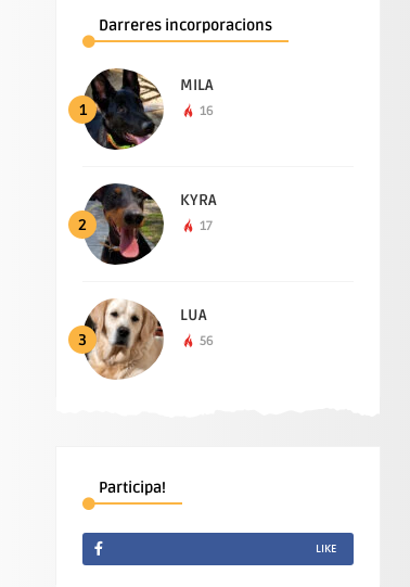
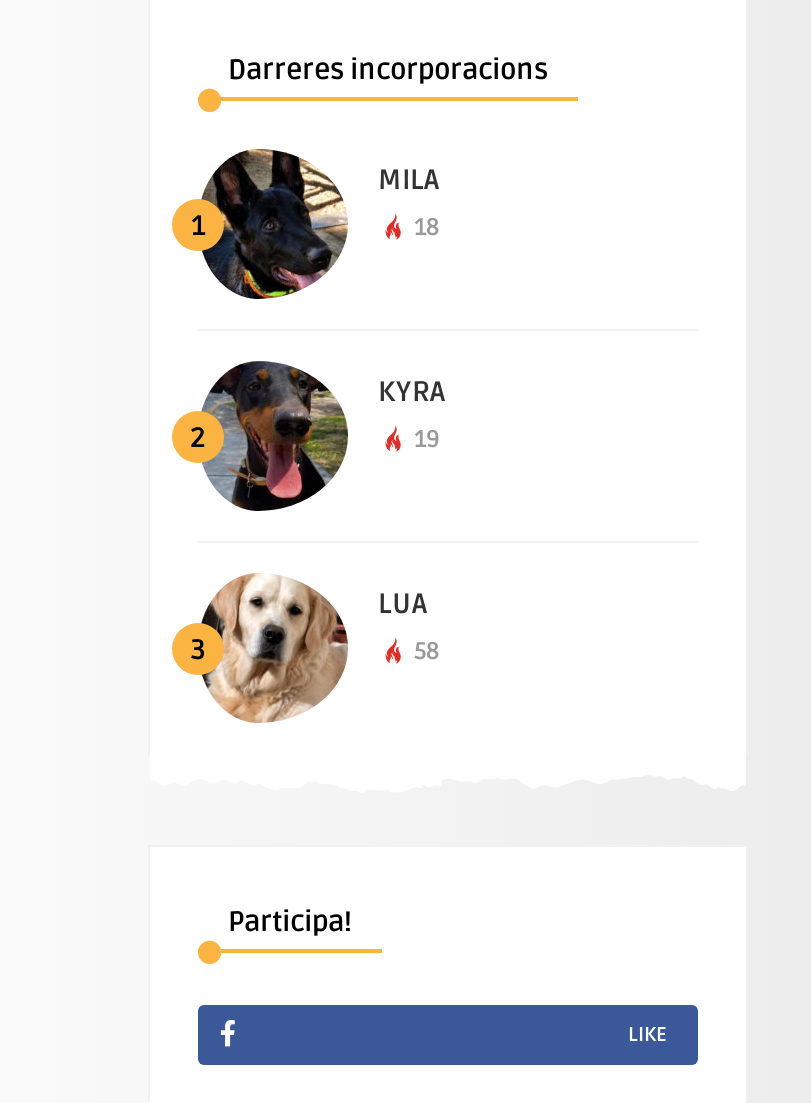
[200,103,214,119] 16 -> [414,213,440,243] 18
[200,218,213,234] 17 -> [414,425,440,455] 19
[200,333,214,349] 56 -> [414,637,440,667] 58

